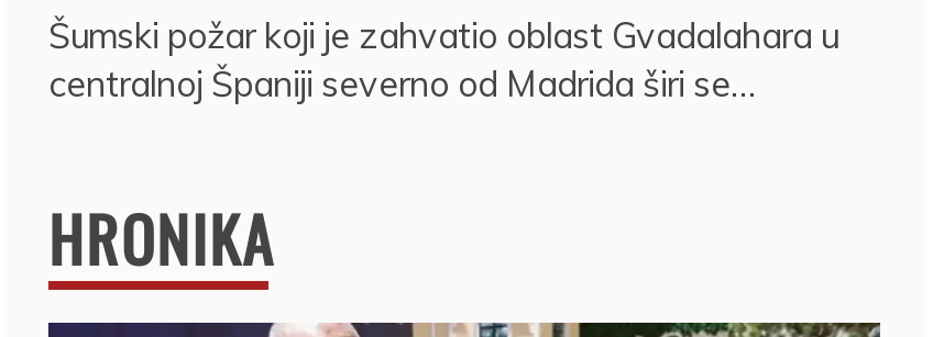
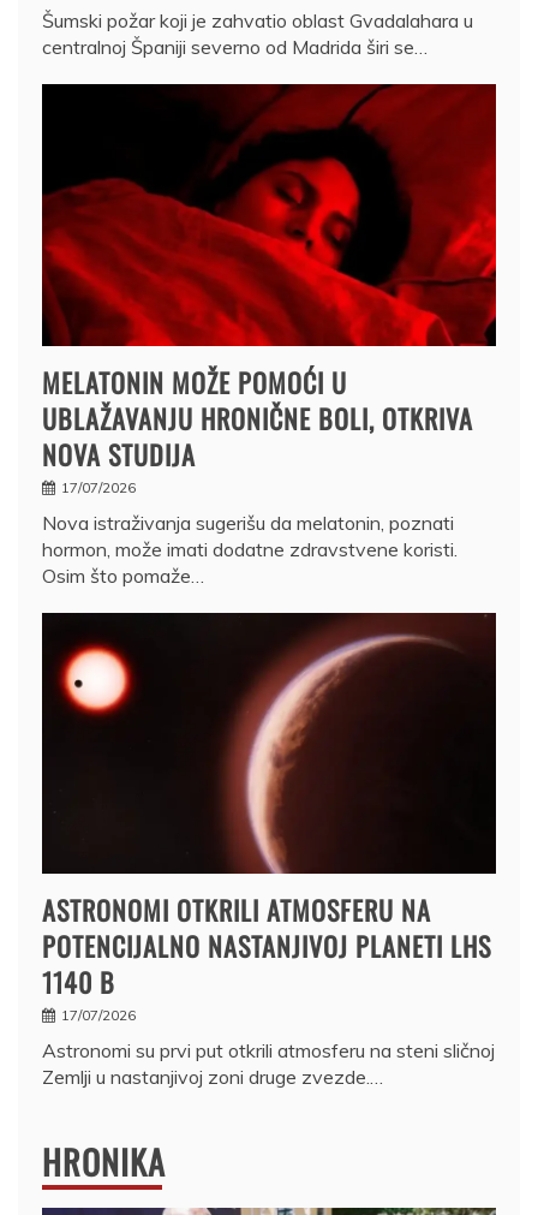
none -> [41,83,497,587] [image] | MELATONIN MOŽE POMOĆI U | UBLAŽAVANJU HRONIČNE BOLI, OTKRIVA | NOVA STUDIJA | 17/07/2026 | Nova istraživanja sugerišu da melatonin, poznati | hormon, može imati dodatne zdravstvene koristi. | Osim što pomaže…
none -> [42,612,496,1089] [image] | ASTRONOMI OTKRILI ATMOSFERU NA | POTENCIJALNO NASTANJIVOJ PLANETI LHS | 1140 B | 17/07/2026 | Astronomi su prvi put otkrili atmosferu na steni sličnoj | Zemlji u nastanjivoj zoni druge zvezde.…

